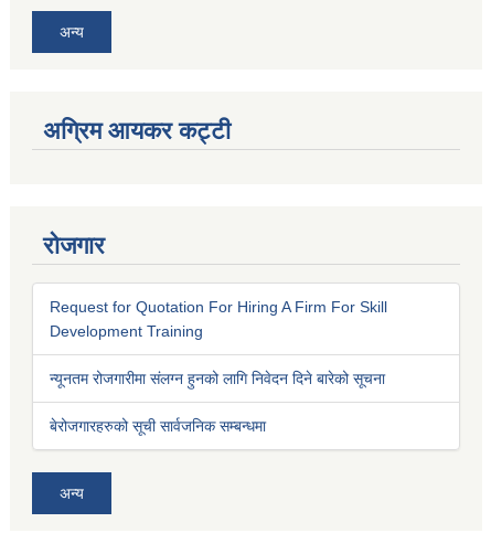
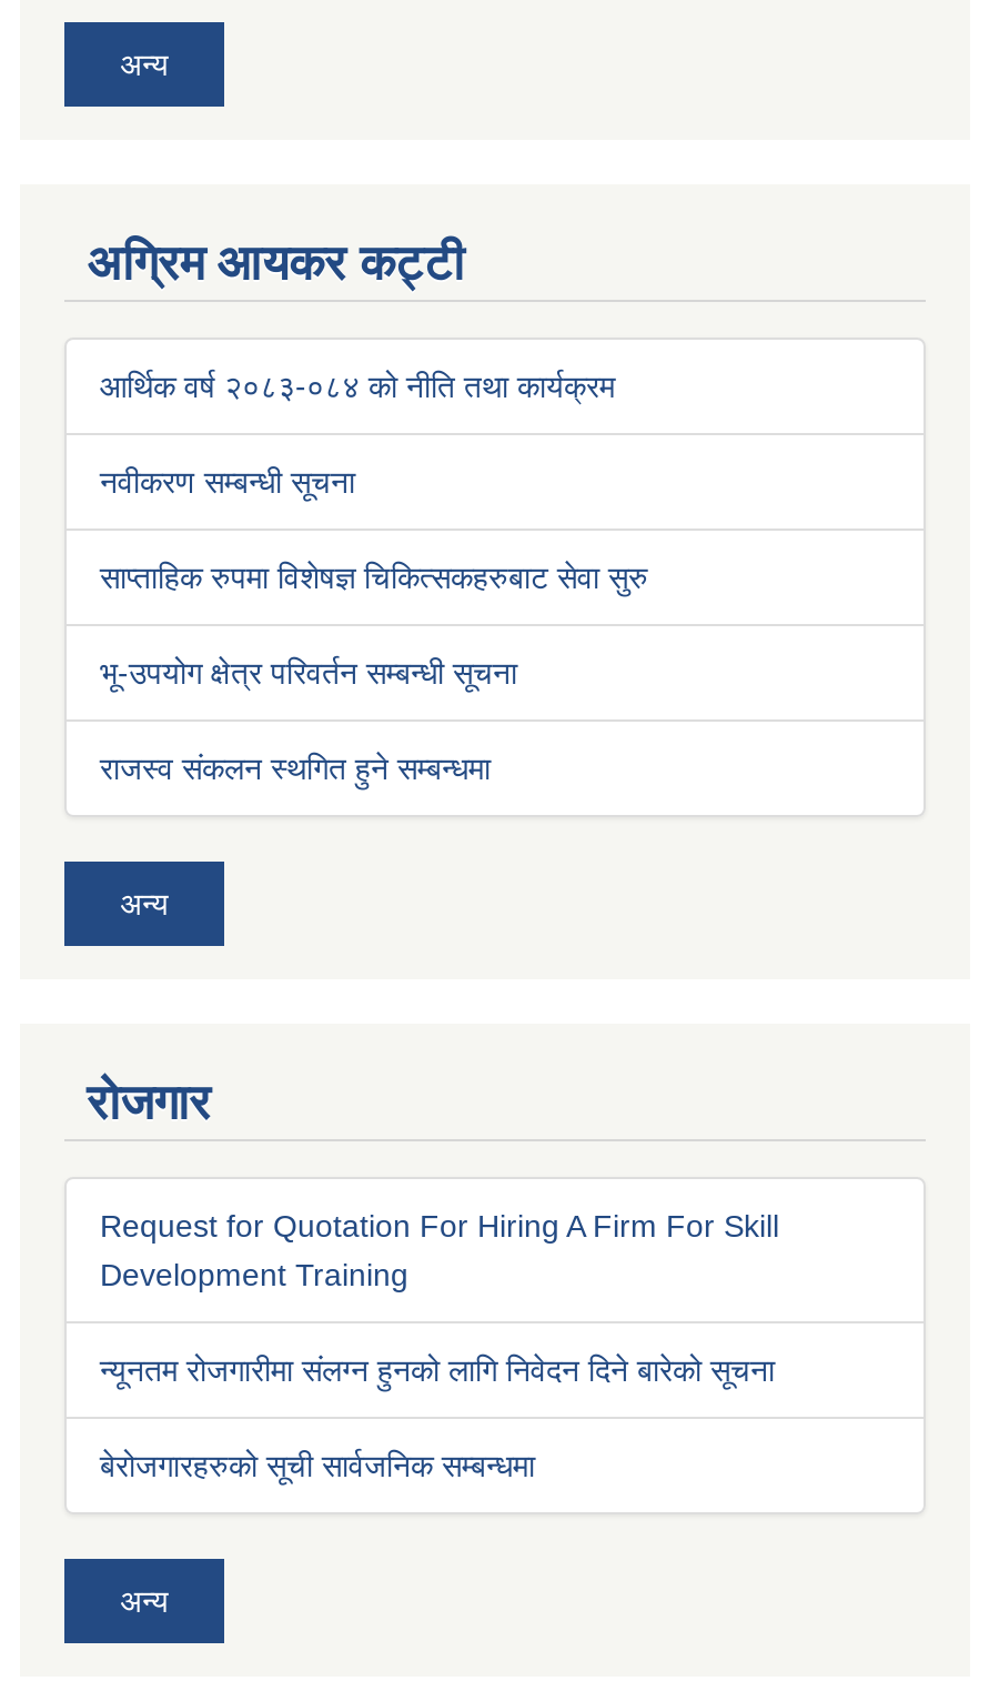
none -> [100,369,648,787] आर्थिक वर्ष २०८३-०८४ को नीति तथा कार्यक्रम | नवीकरण सम्बन्धी सूचना | साप्ताहिक रुपमा विशेषज्ञ चिकित्सकहरुबाट सेवा सुरु | भू-उपयोग क्षेत्र परिवर्तन सम्बन्धी सूचना | राजस्व संकलन स्थगित हुने सम्बन्धमा
none -> [120,887,169,922] अन्य

